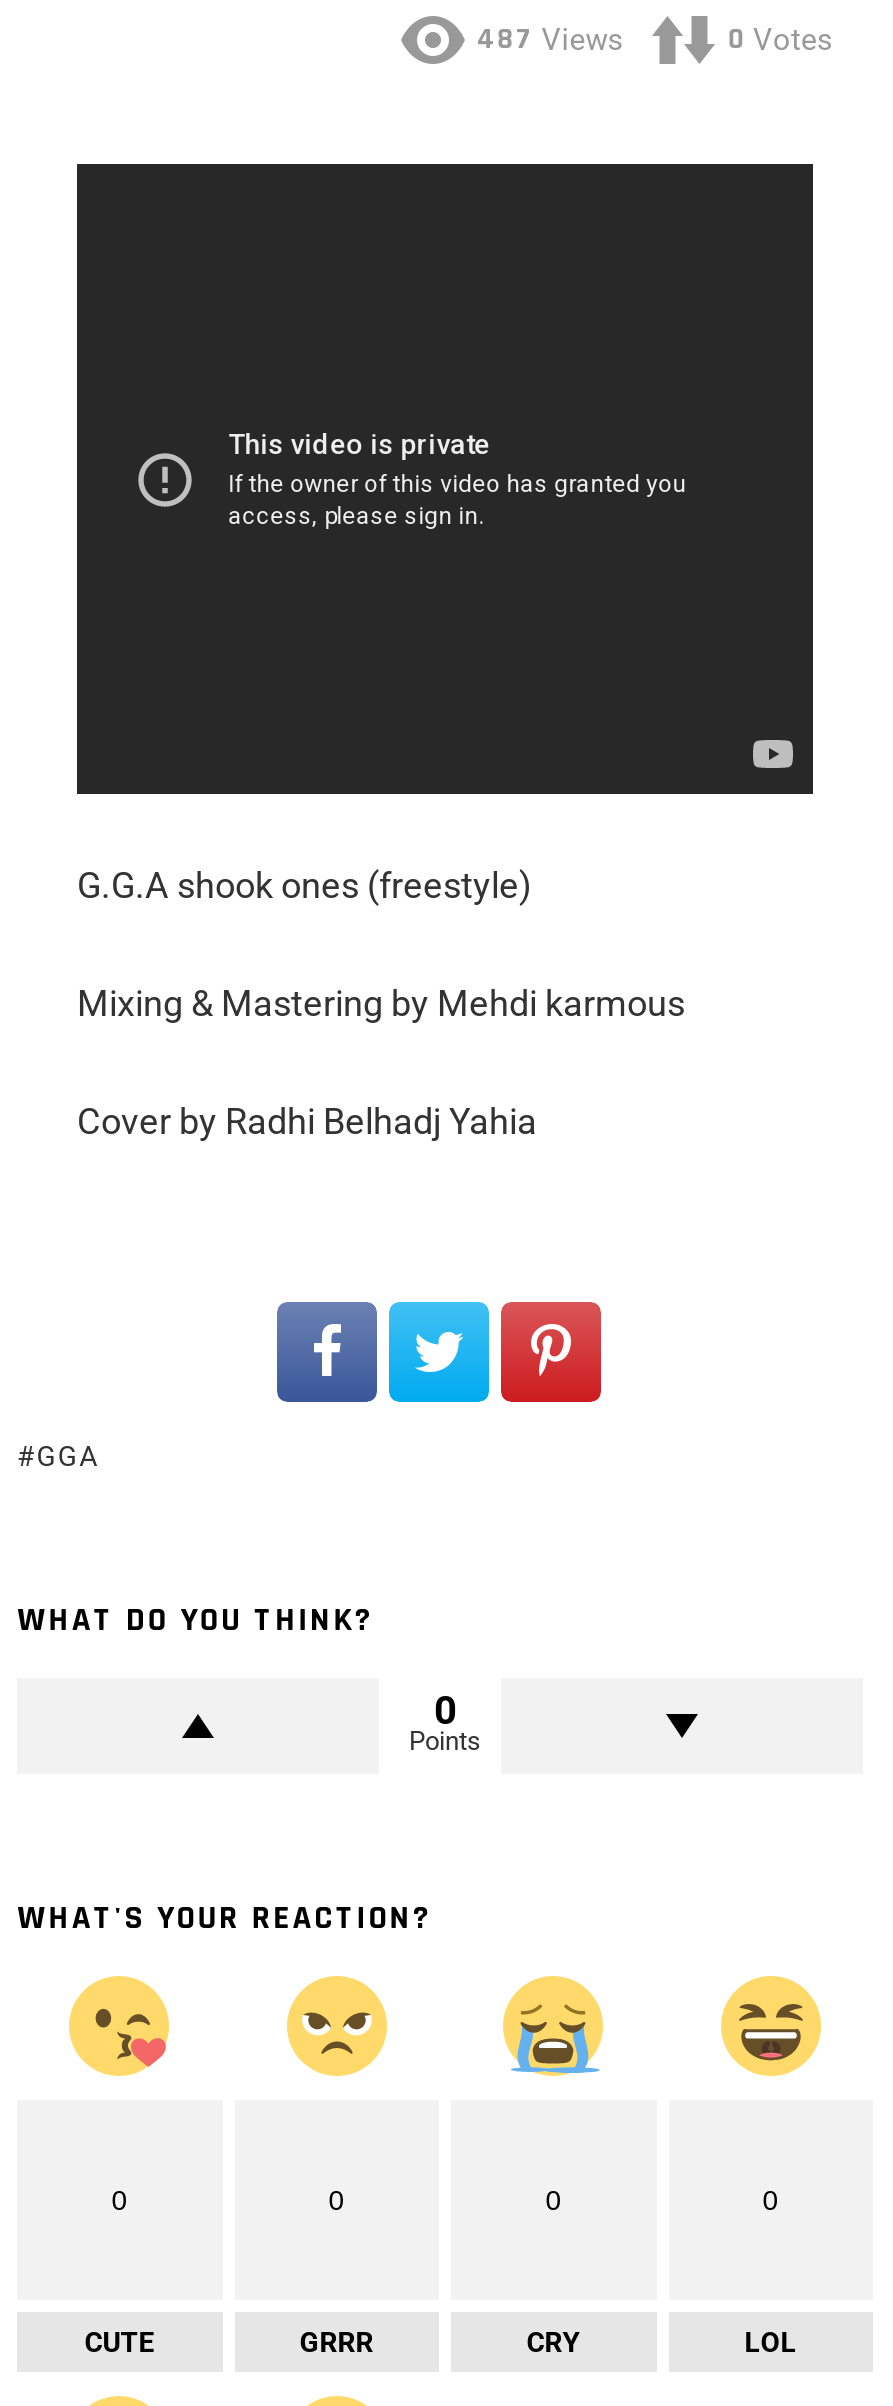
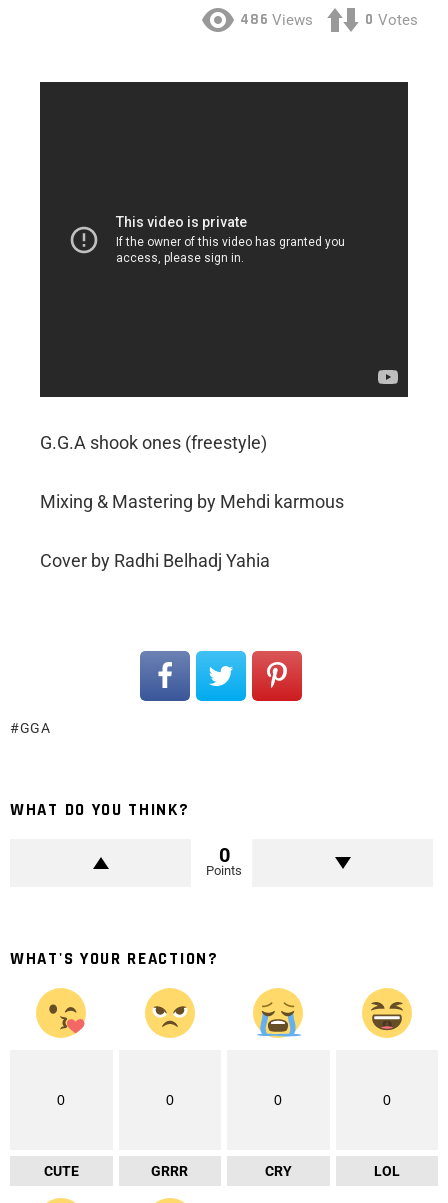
[477,21,623,59] 487 Views -> [240,10,313,29] 486 Views

